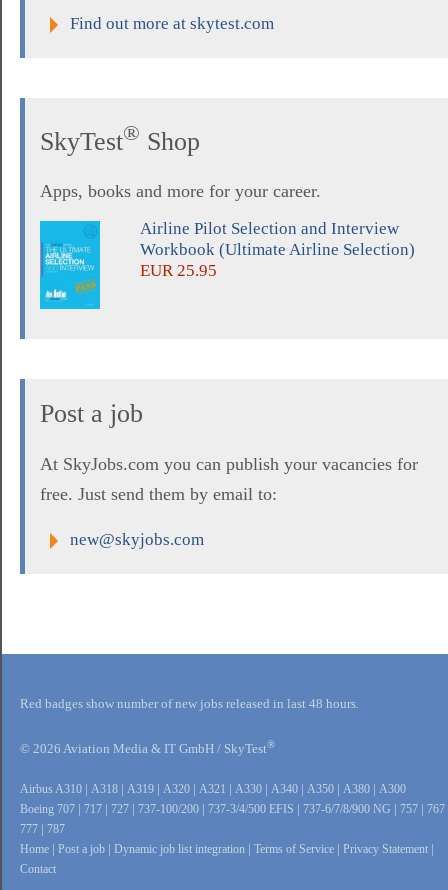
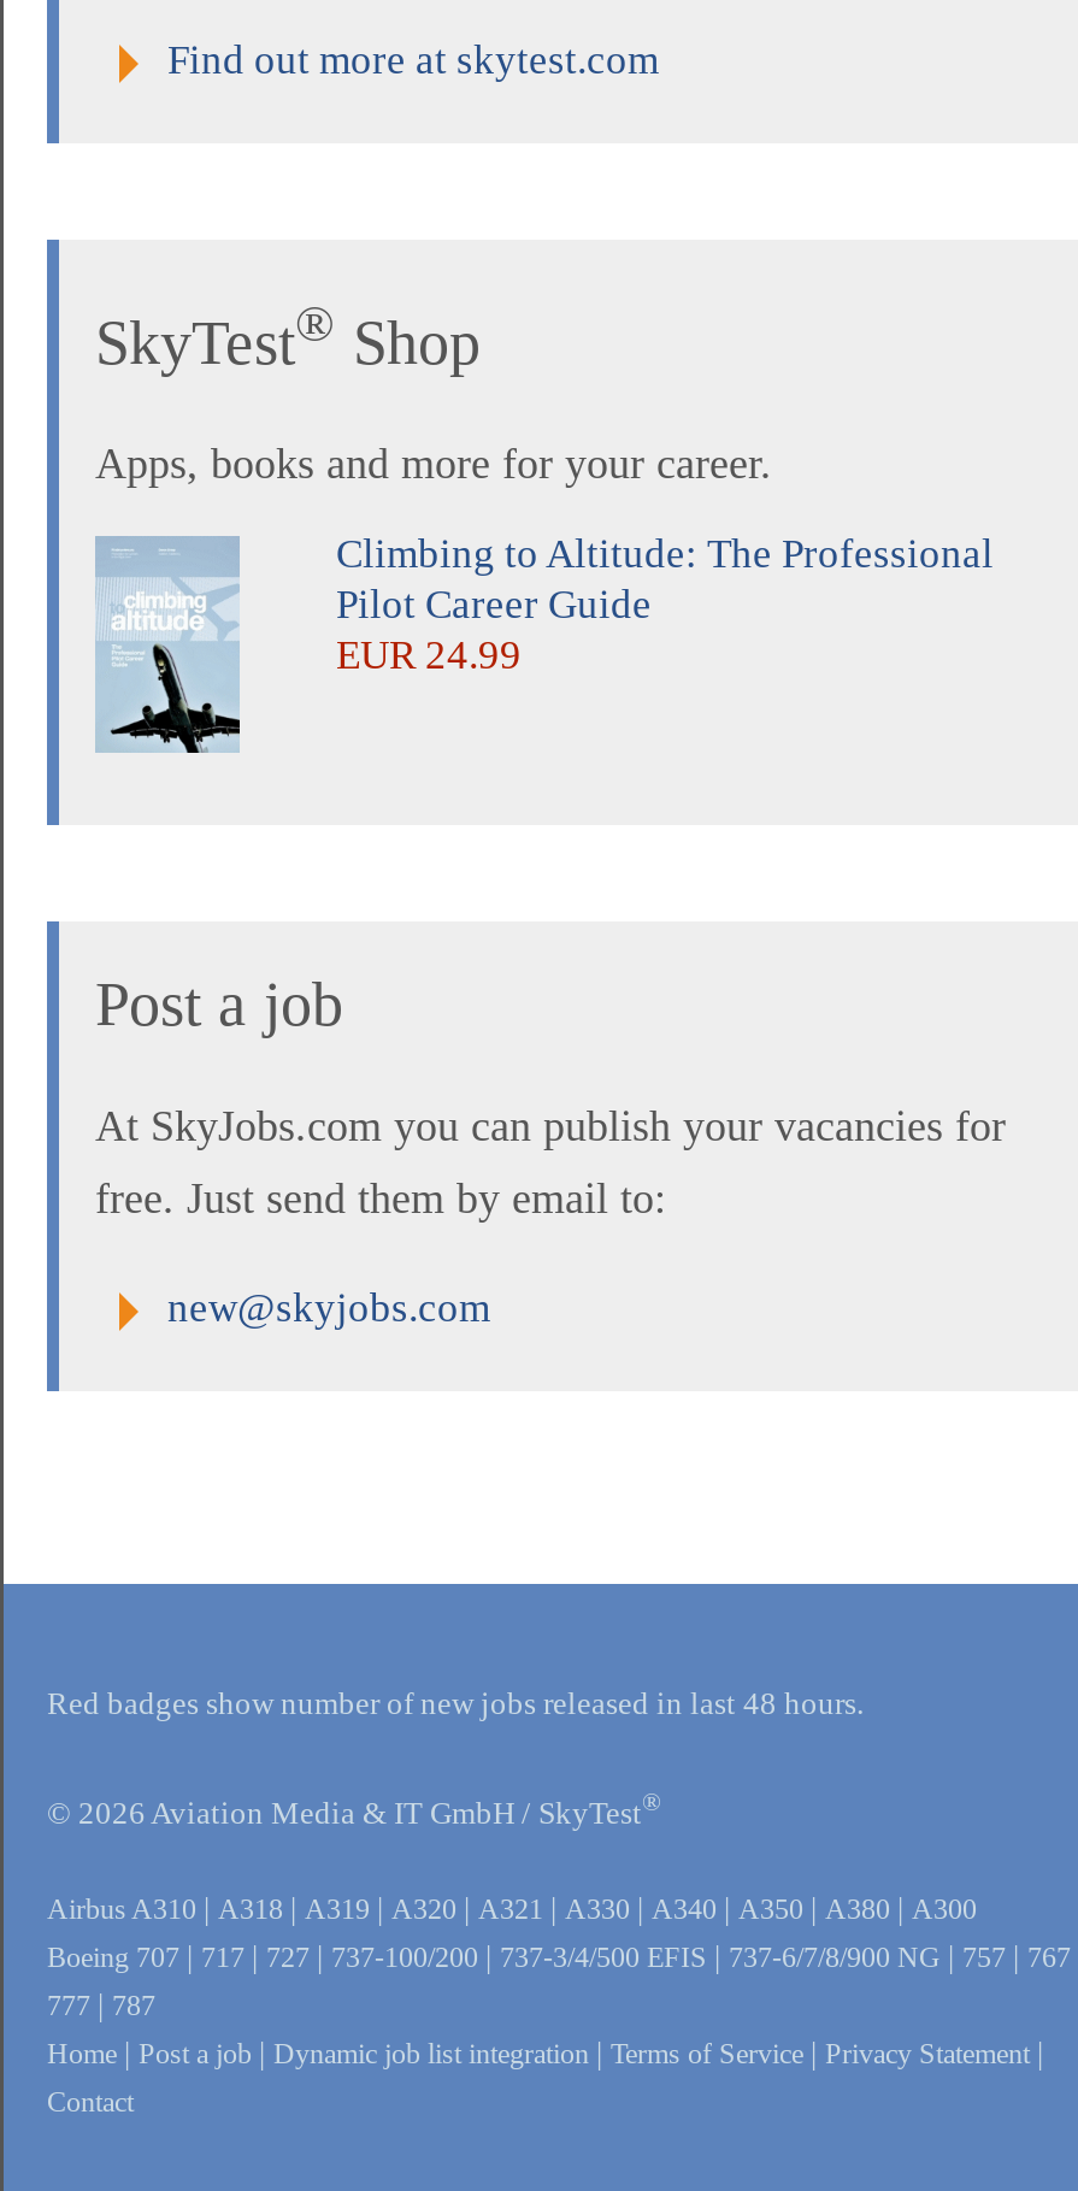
[39,219,415,310] [image] | Airline Pilot Selection and Interview | Workbook (Ultimate Airline Selection) | EUR 25.95 -> [95,532,994,755] [image] | Climbing to Altitude: The Professional | Pilot Career Guide | EUR 24.99

